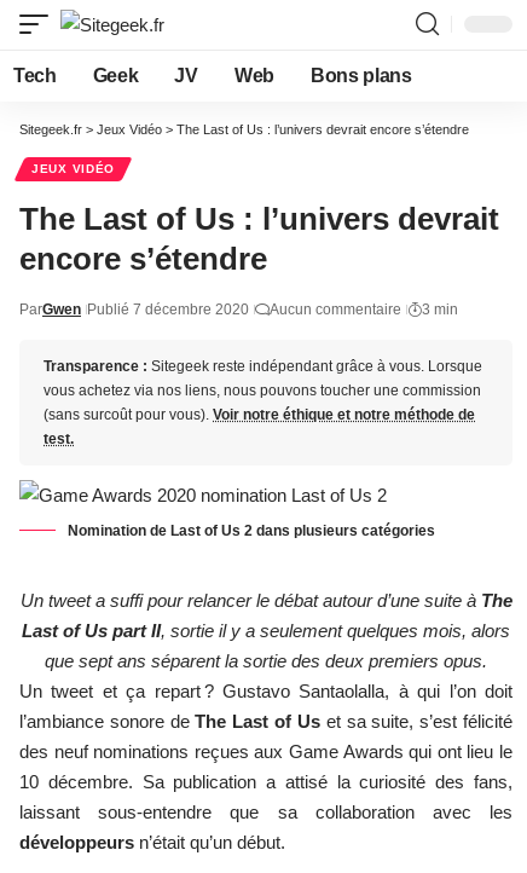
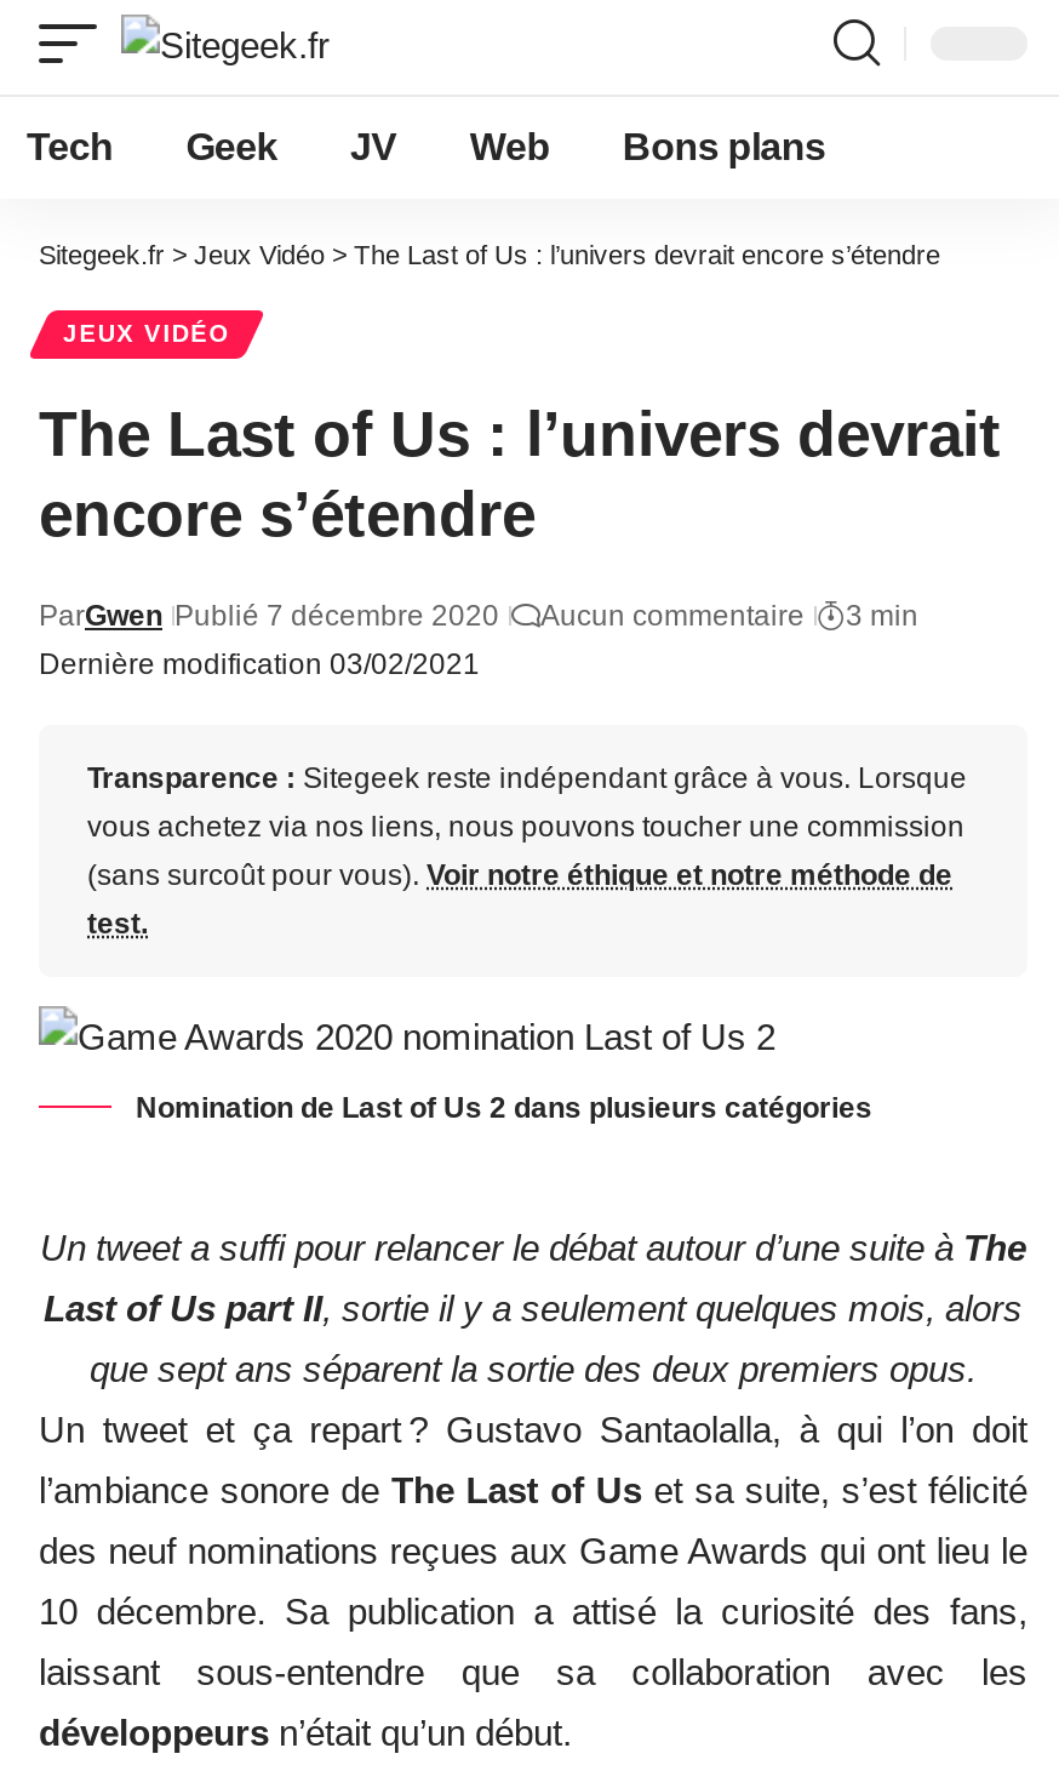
none -> [39,647,480,681] Dernière modification 03/02/2021

